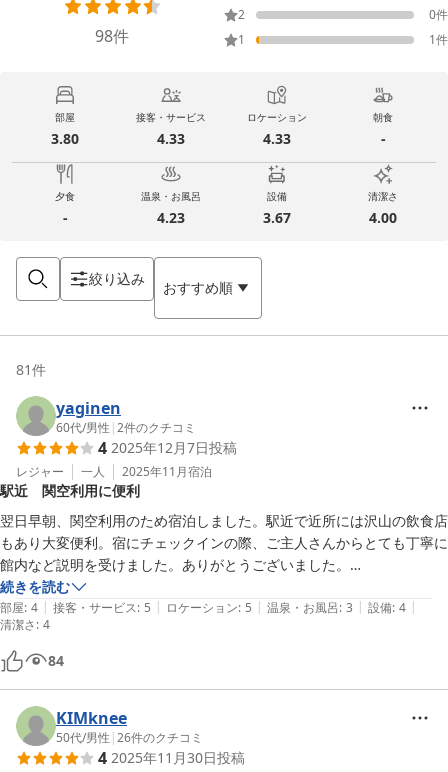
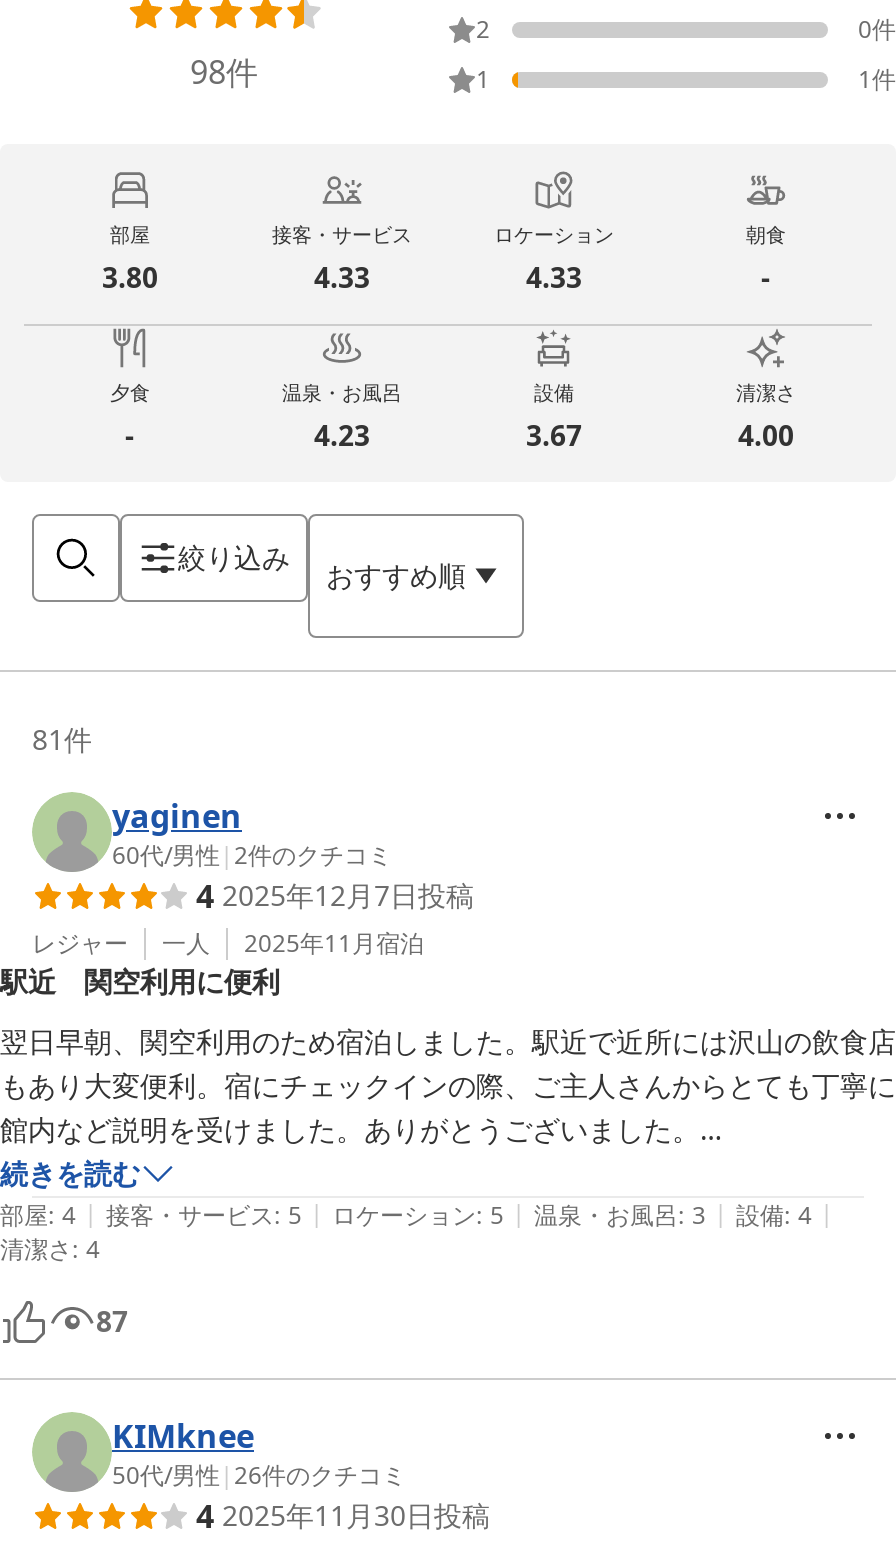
[48,651,64,670] 84 -> [96,1302,128,1340] 87

